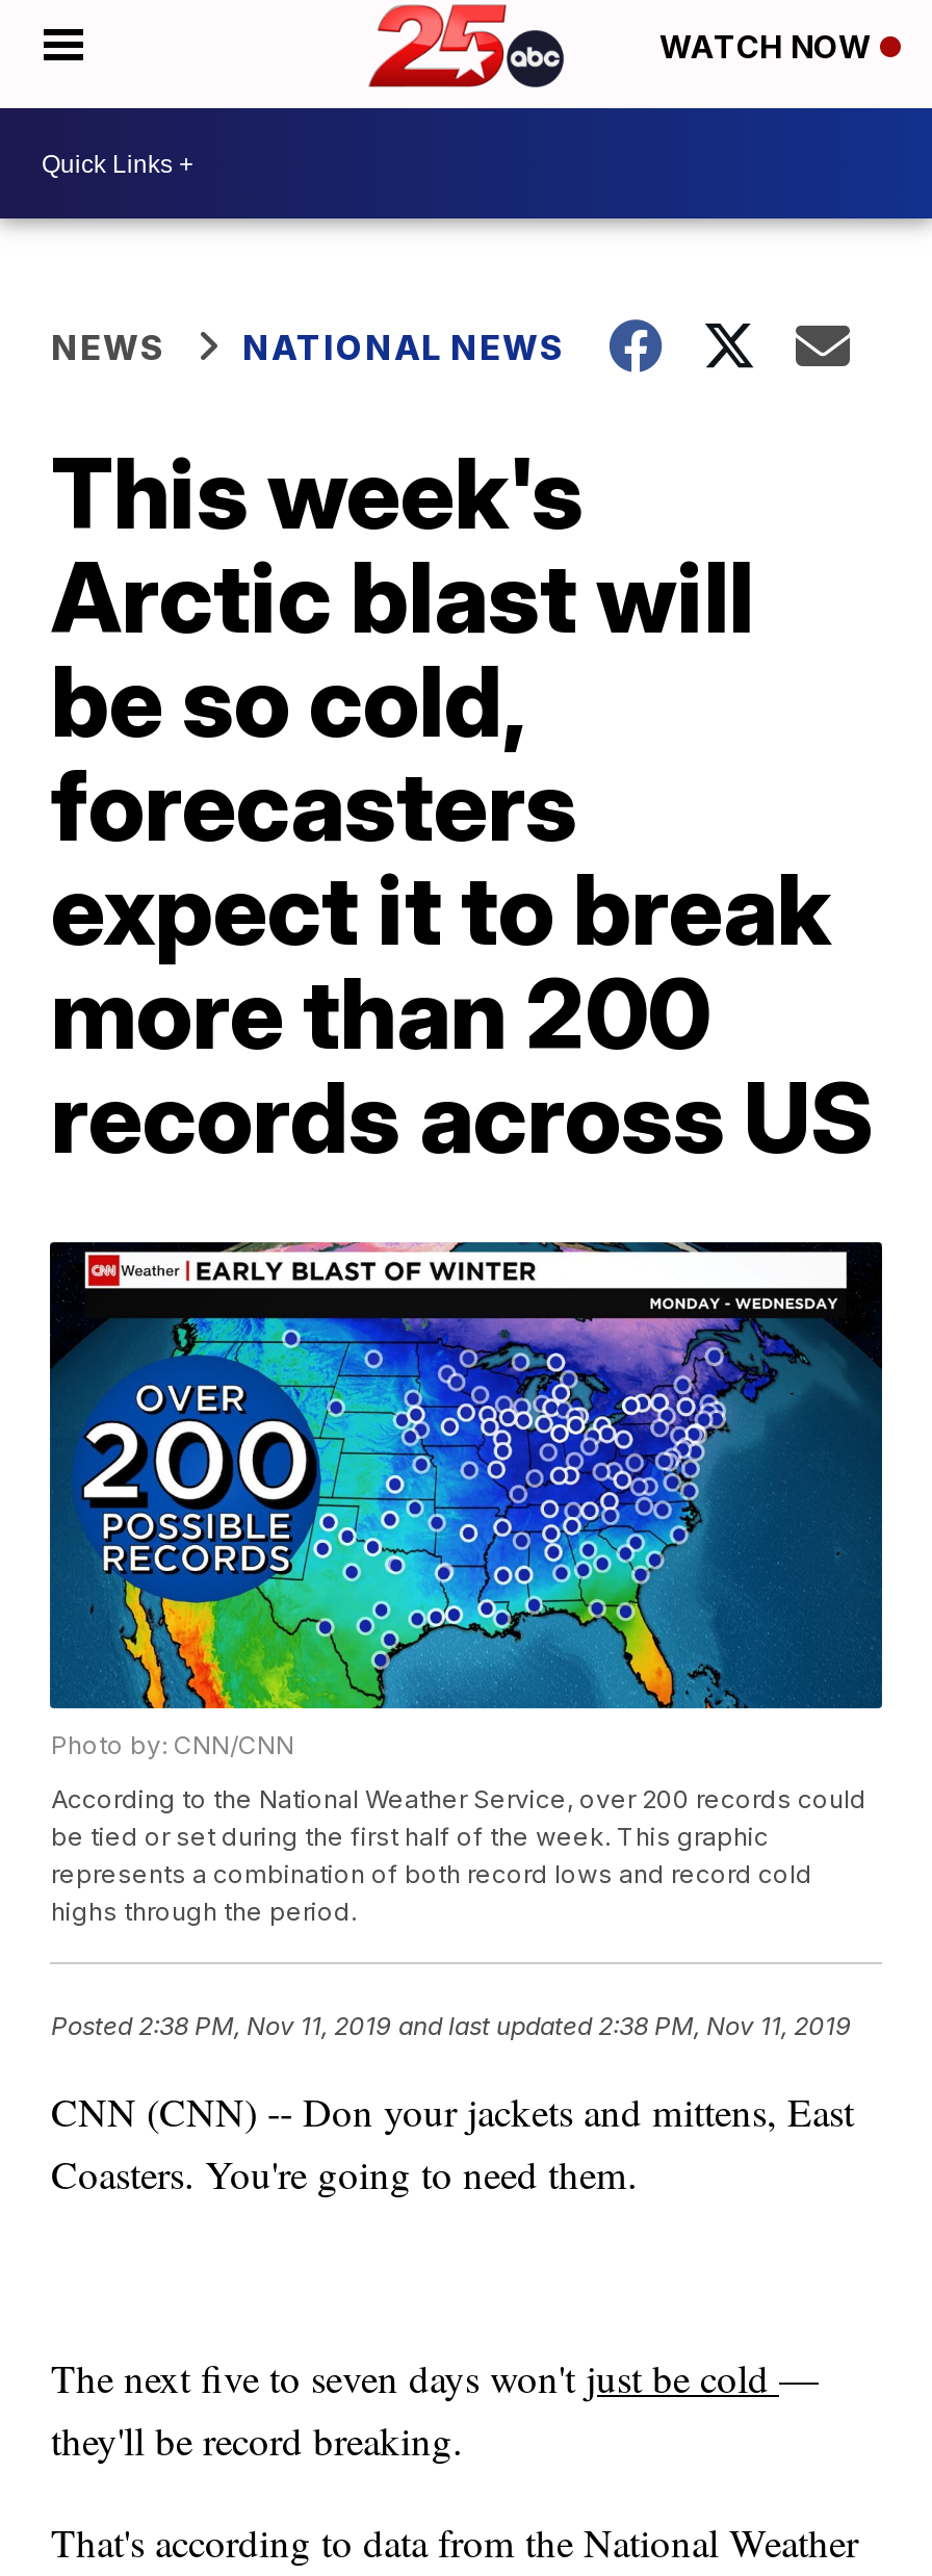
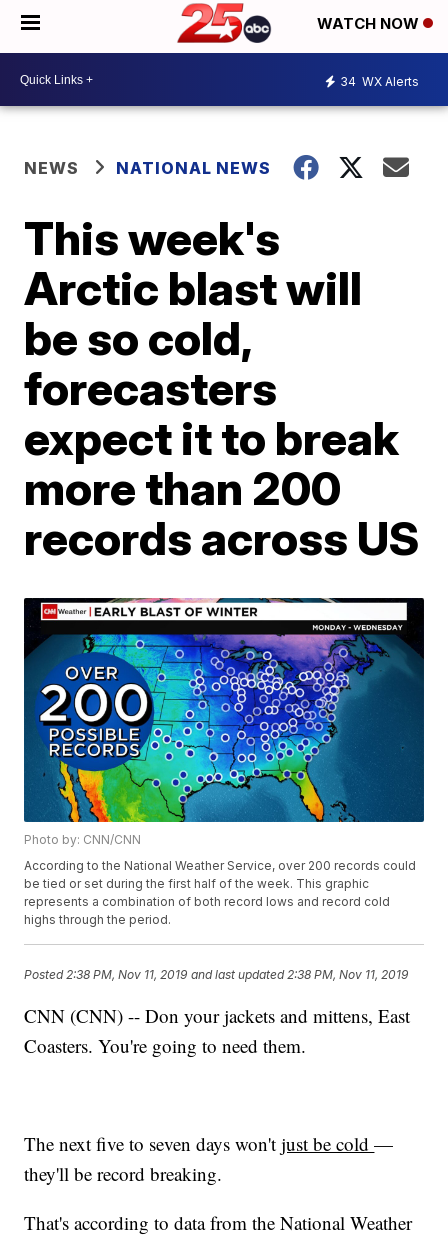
none -> [340,73,419,88] 34 WX Alerts

